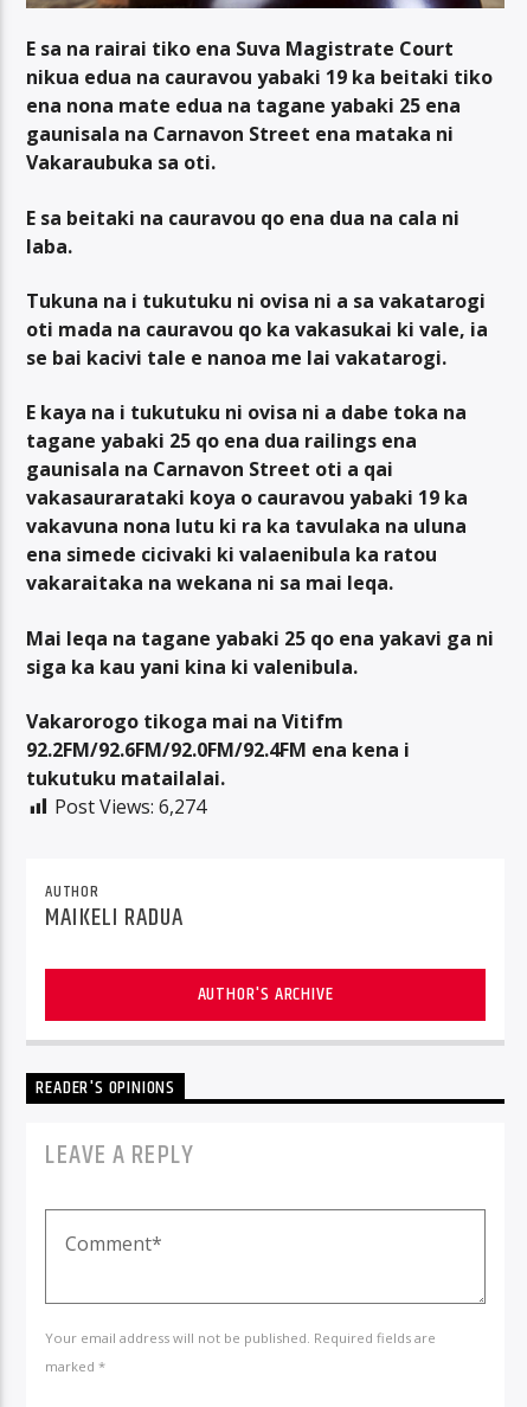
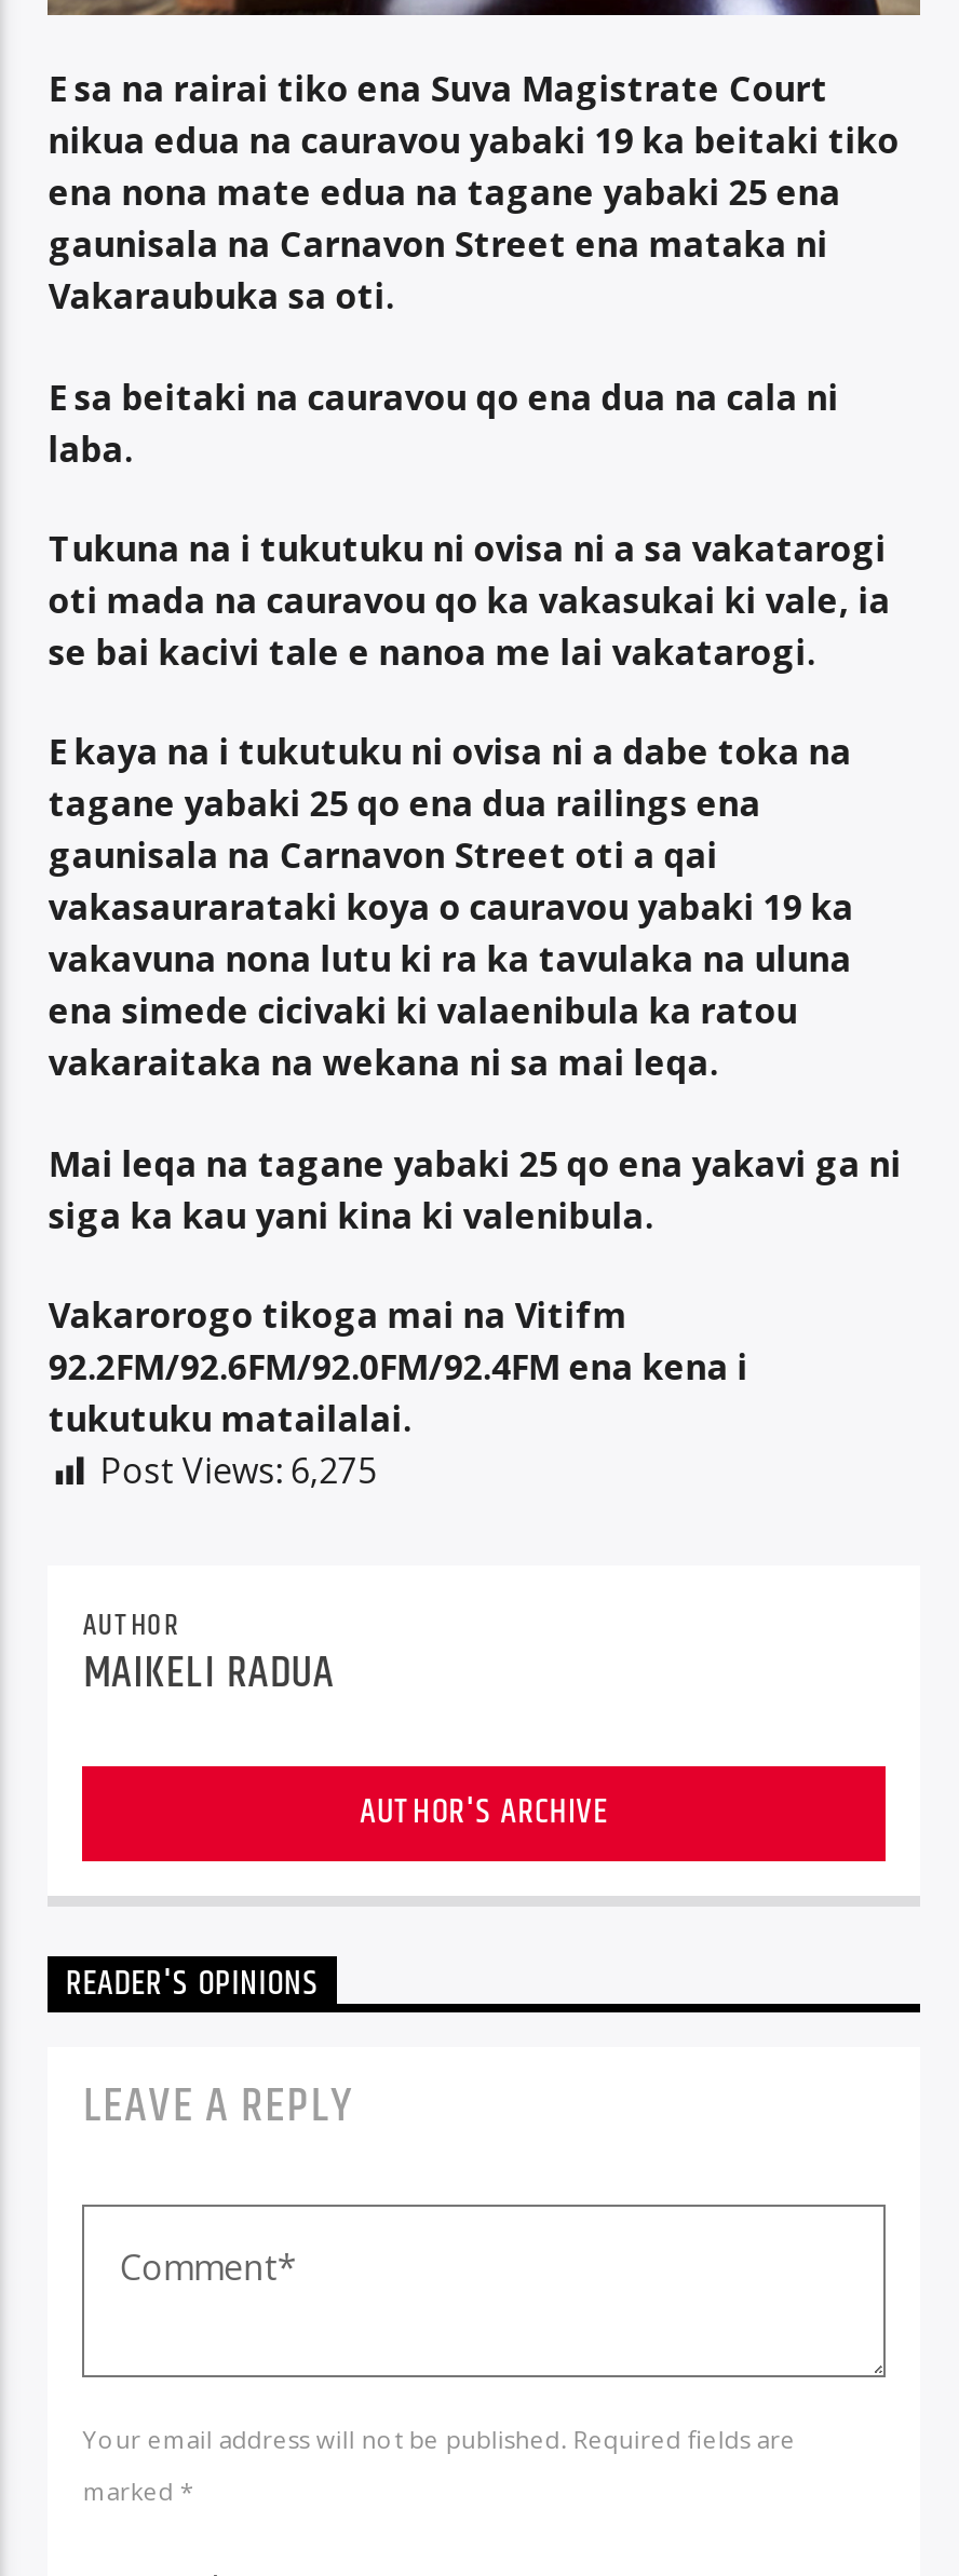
[55,794,207,820] Post Views: 6,274 -> [100,1447,377,1494] Post Views: 6,275

